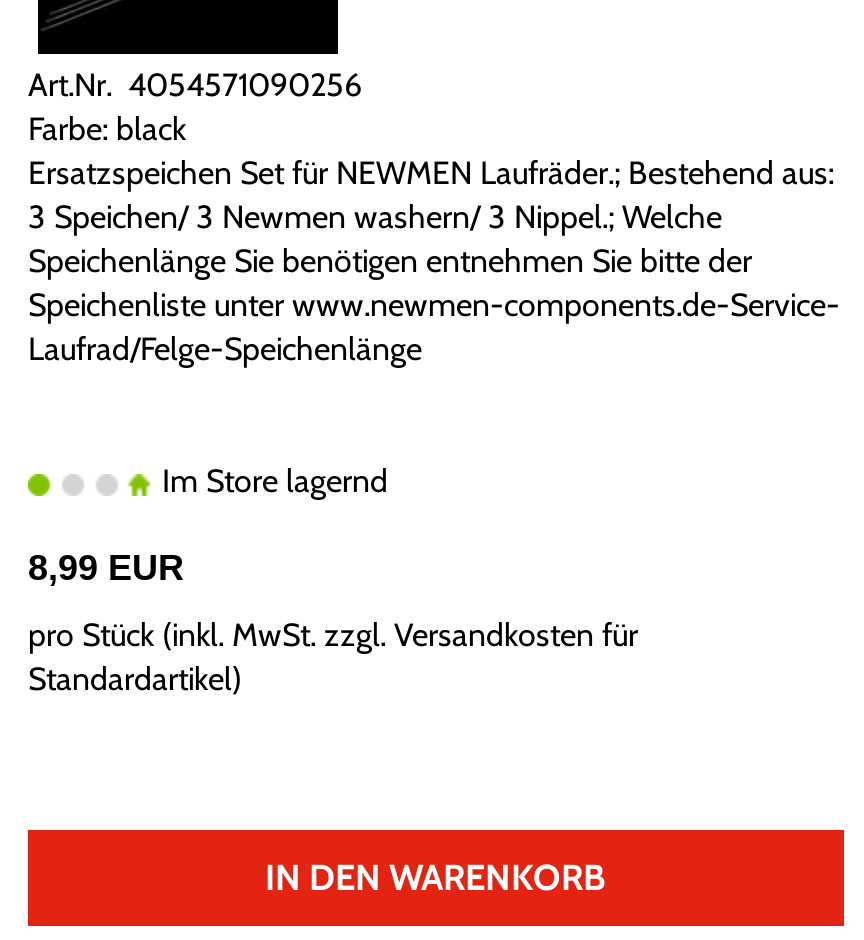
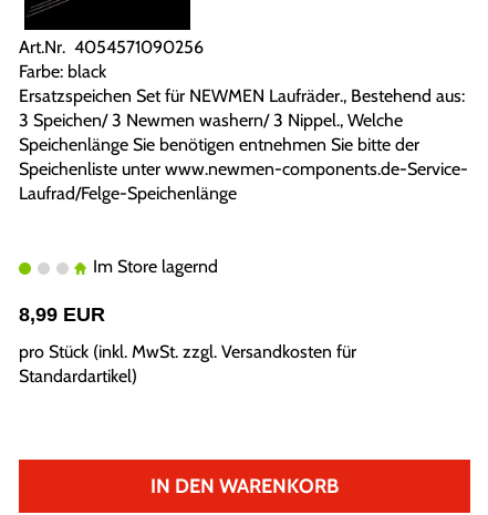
[28,155,834,193] Ersatzspeichen Set für NEWMEN Laufräder.; Bestehend aus: -> [19,86,465,107] Ersatzspeichen Set für NEWMEN Laufräder., Bestehend aus:
[28,199,722,237] 3 Speichen/ 3 Newmen washern/ 3 Nippel.; Welche -> [19,110,403,131] 3 Speichen/ 3 Newmen washern/ 3 Nippel., Welche

